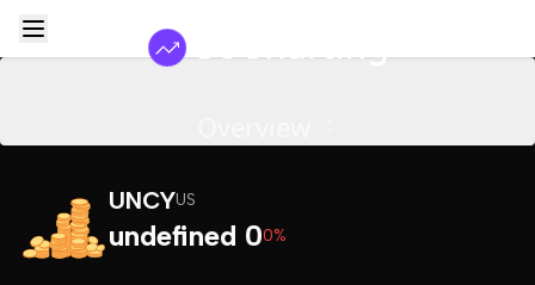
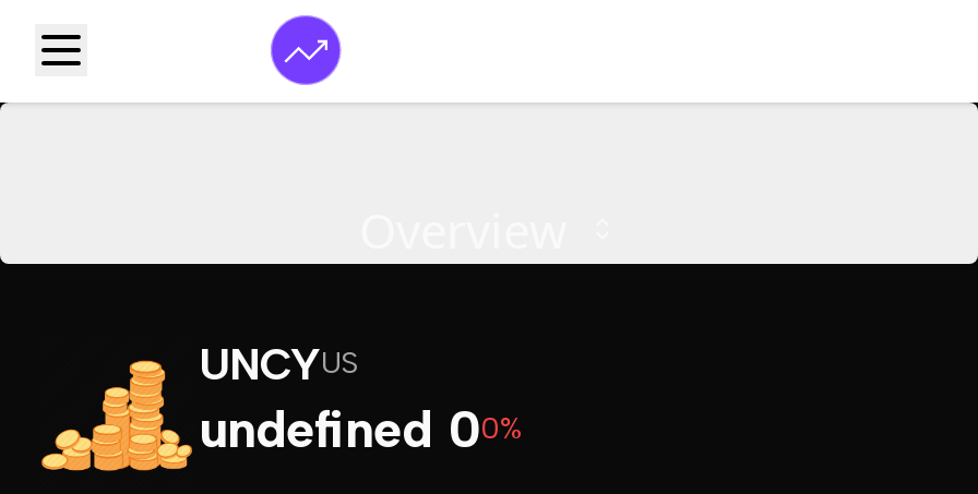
[147,10,187,68] [image] -> [269,13,343,120] [image]

